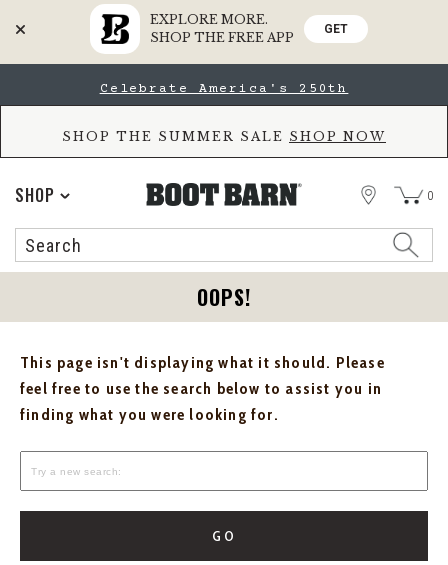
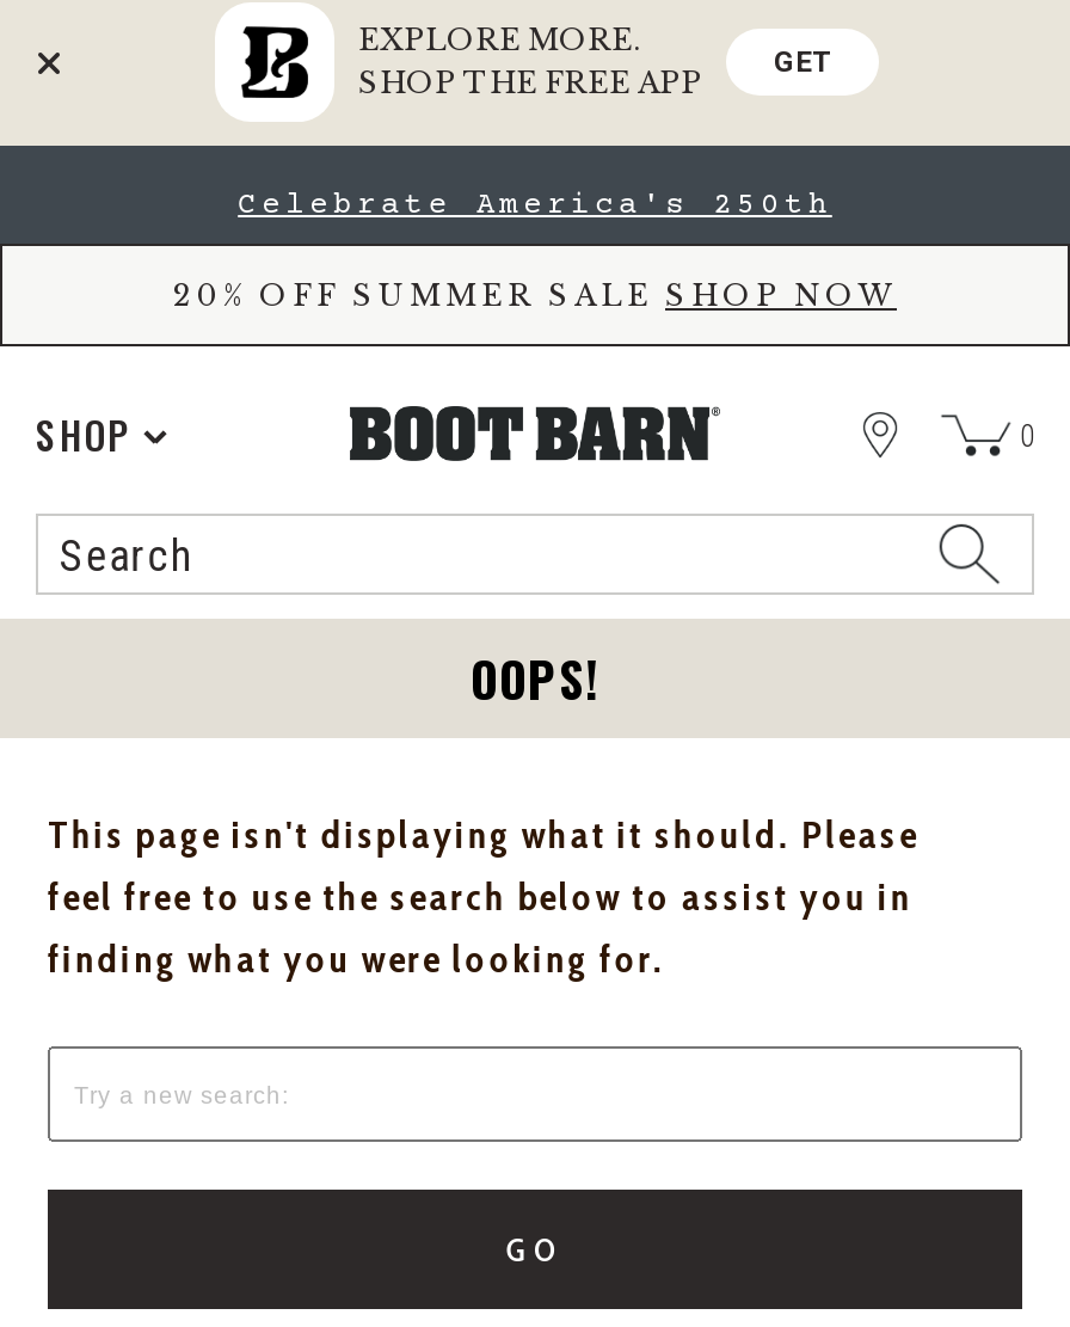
[62,129,386,144] SHOP THE SUMMER SALE SHOP NOW -> [173,277,897,313] 20% OFF SUMMER SALE SHOP NOW

